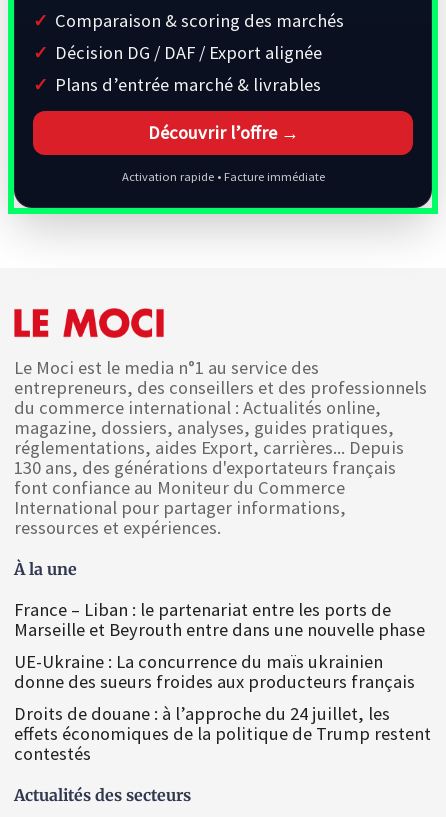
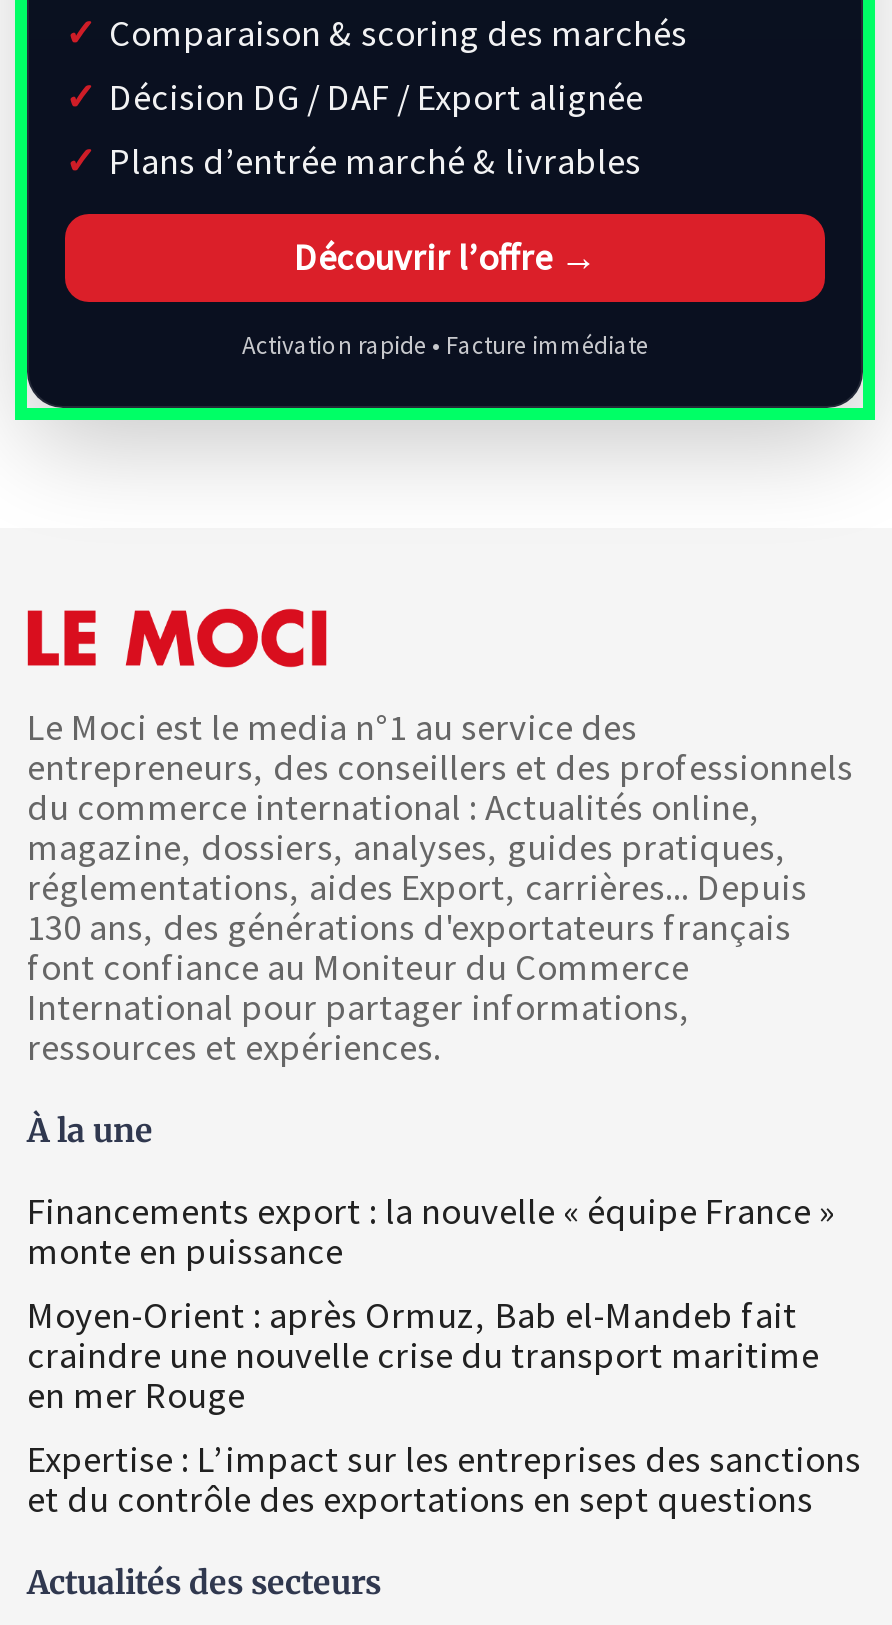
[14,598,431,765] France – Liban : le partenariat entre les ports de | Marseille et Beyrouth entre dans une nouvelle phase | UE-Ukraine : La concurrence du maïs ukrainien | donne des sueurs froides aux producteurs français | Droits de douane : à l’approche du 24 juillet, les | effets économiques de la politique de Trump restent | contestés -> [27,1188,861,1522] Financements export : la nouvelle « équipe France » | monte en puissance | Moyen-Orient : après Ormuz, Bab el-Mandeb fait | craindre une nouvelle crise du transport maritime | en mer Rouge | Expertise : L’impact sur les entreprises des sanctions | et du contrôle des exportations en sept questions

